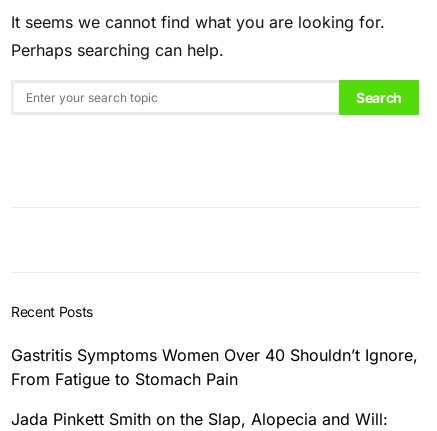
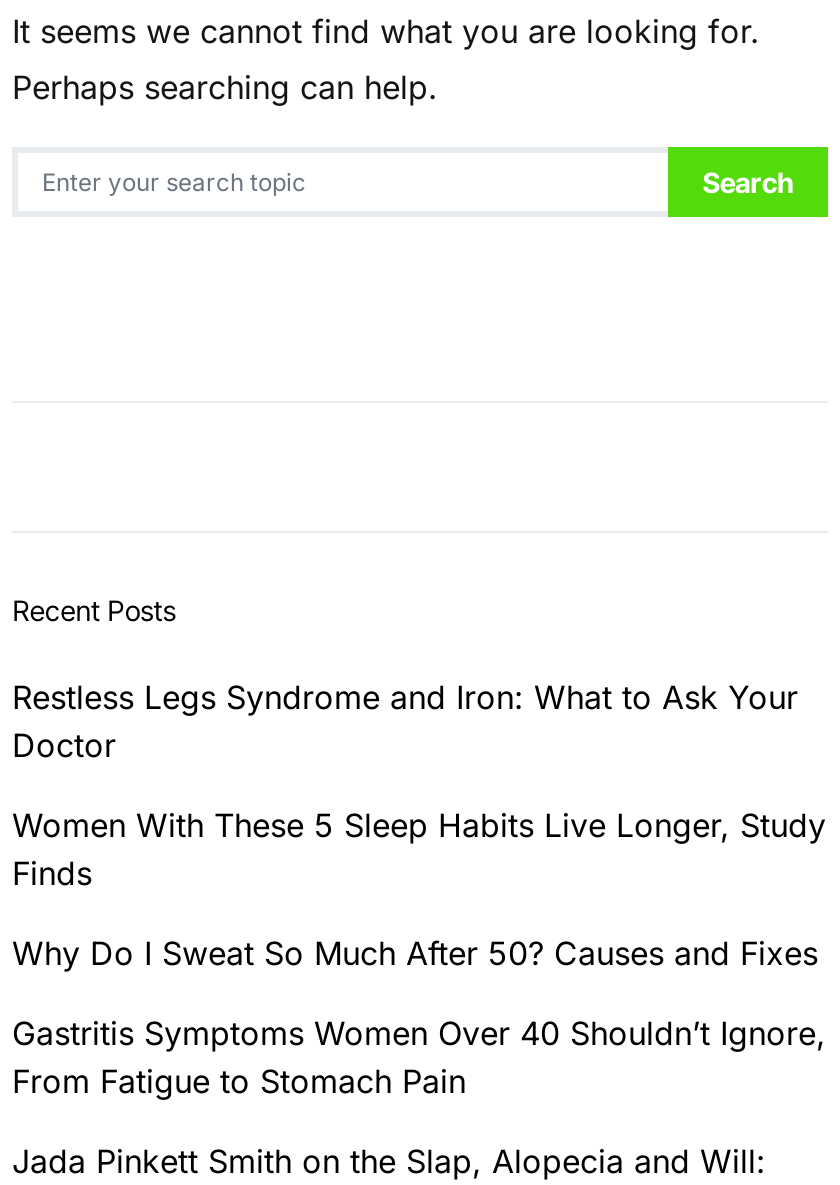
none -> [12,677,826,973] Restless Legs Syndrome and Iron: What to Ask Your | Doctor | Women With These 5 Sleep Habits Live Longer, Study | Finds | Why Do I Sweat So Much After 50? Causes and Fixes

